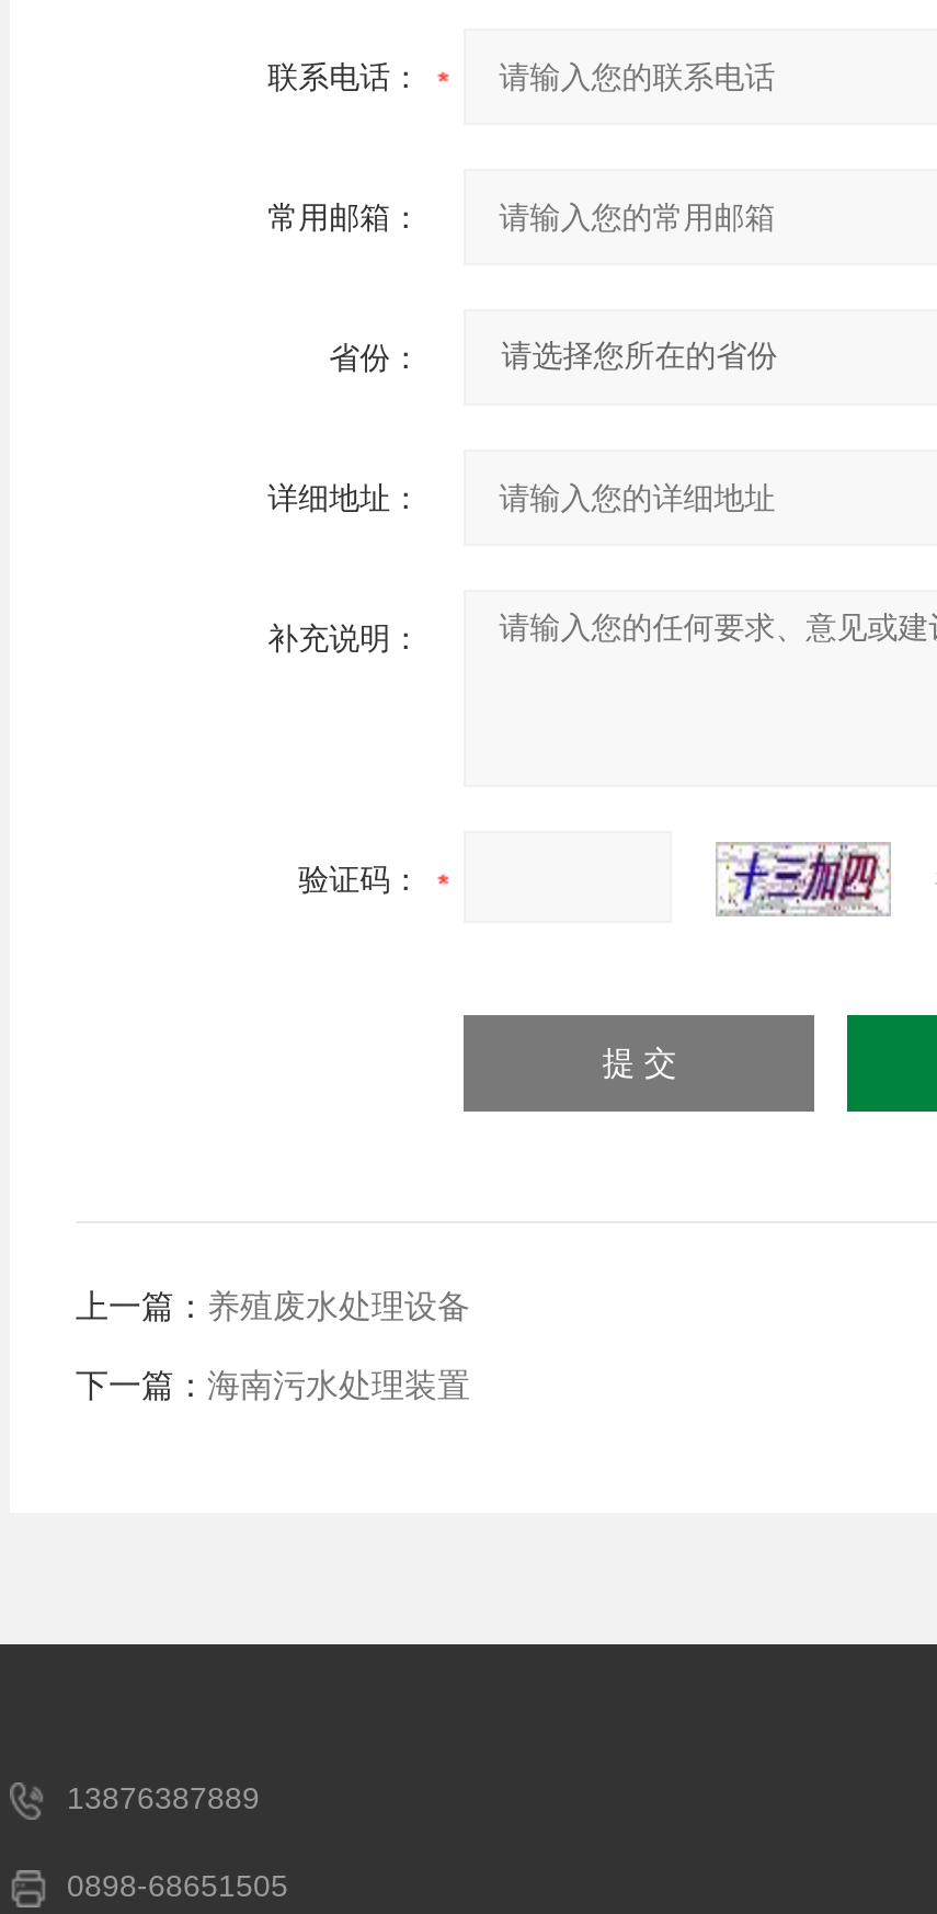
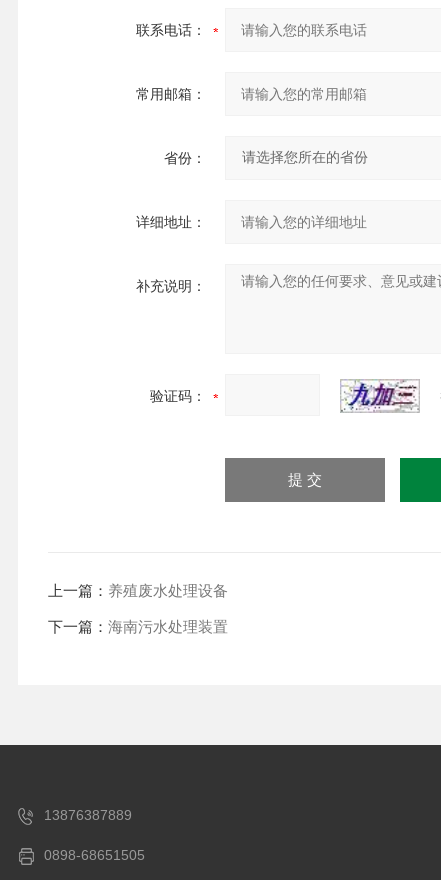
[722,844,887,914] [image] -> [341,380,419,412] [image]

